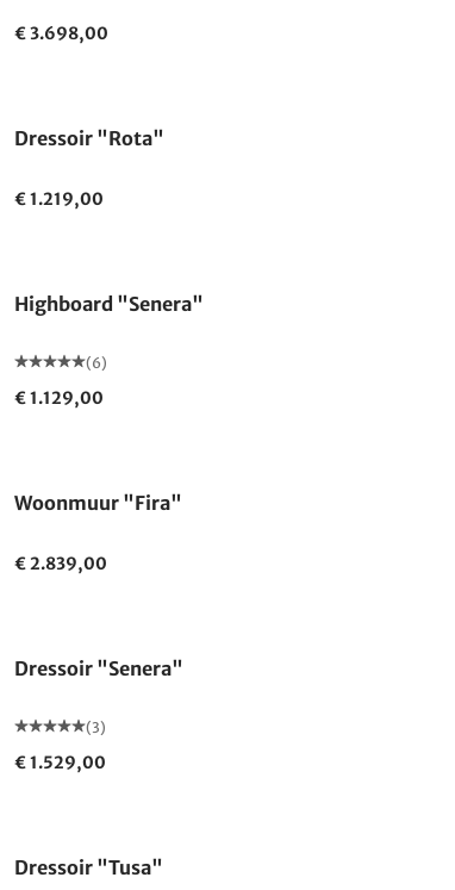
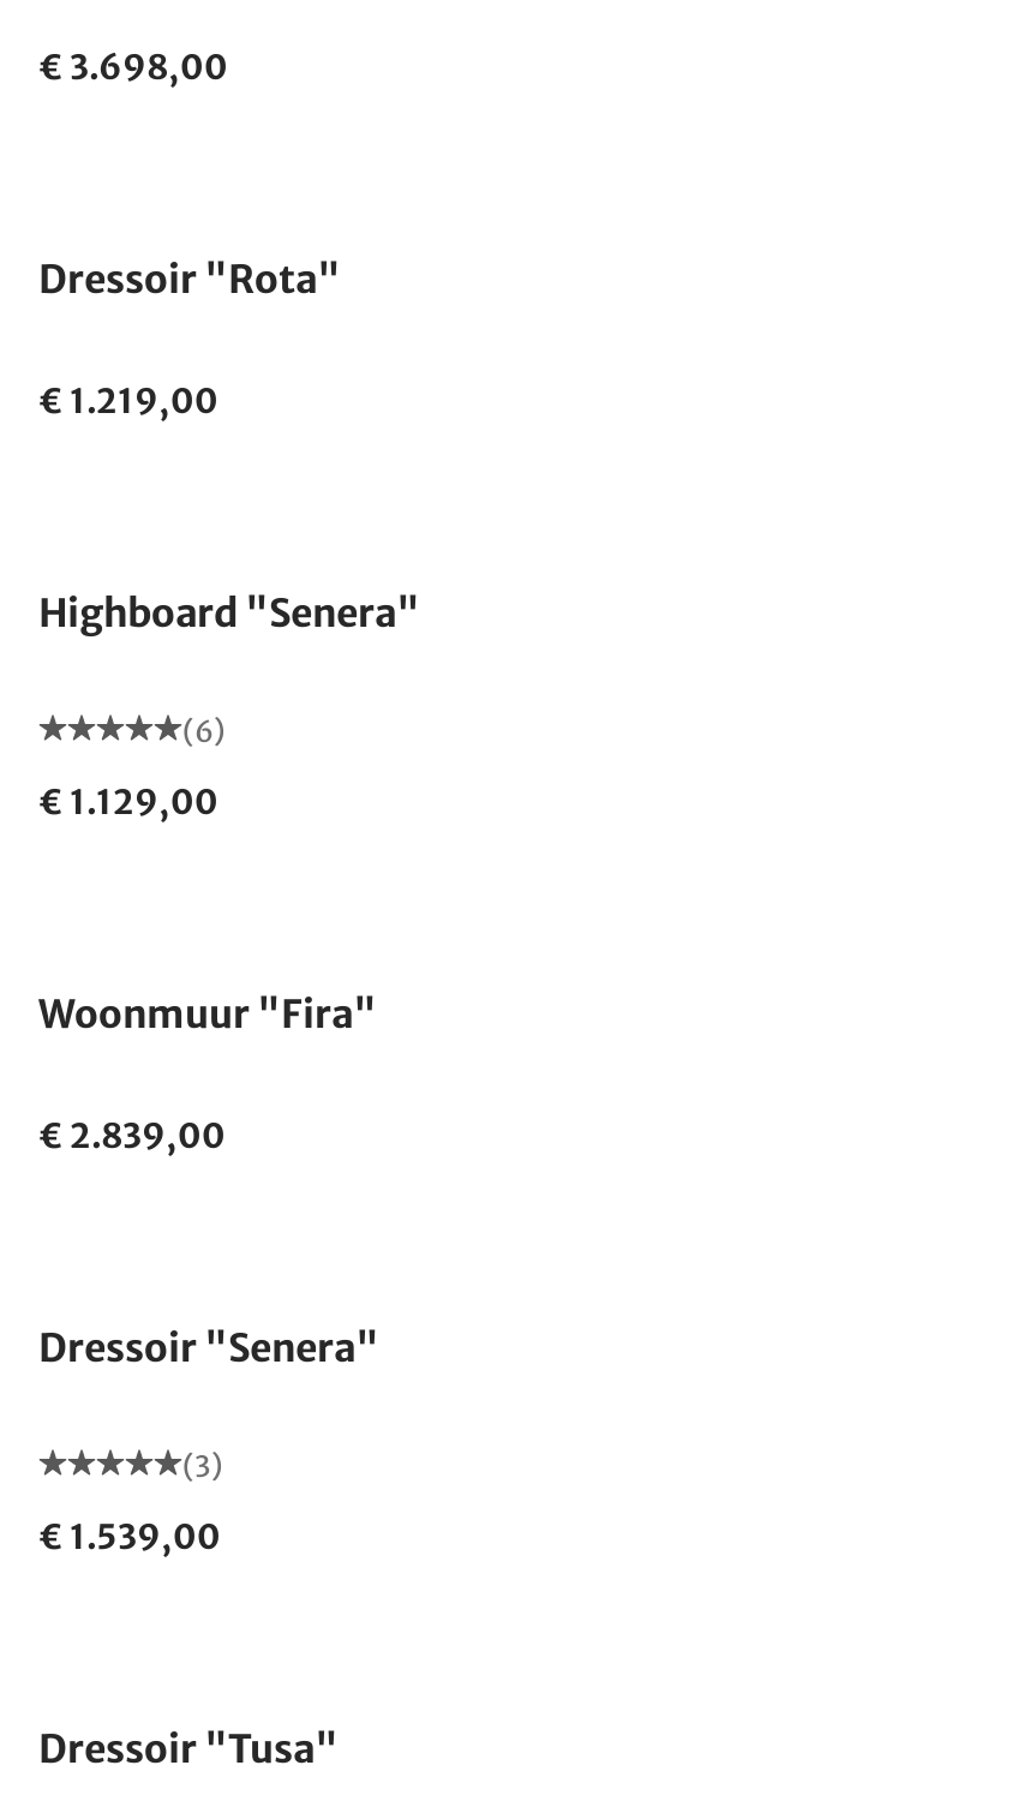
[14,752,106,773] € 1.529,00 -> [38,1515,221,1558] € 1.539,00

